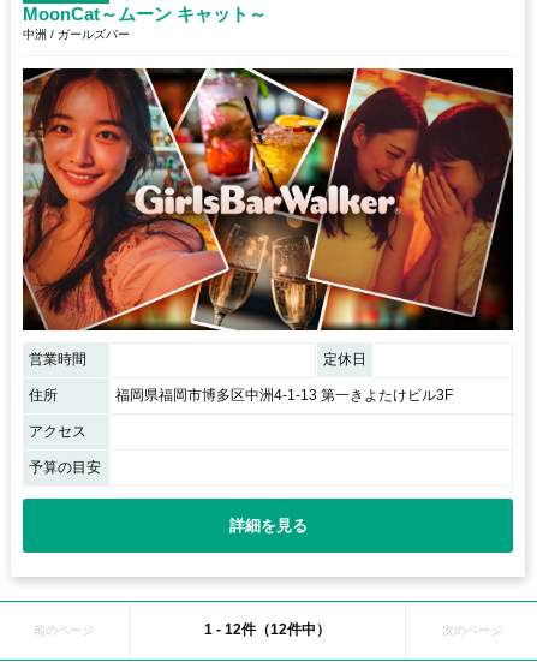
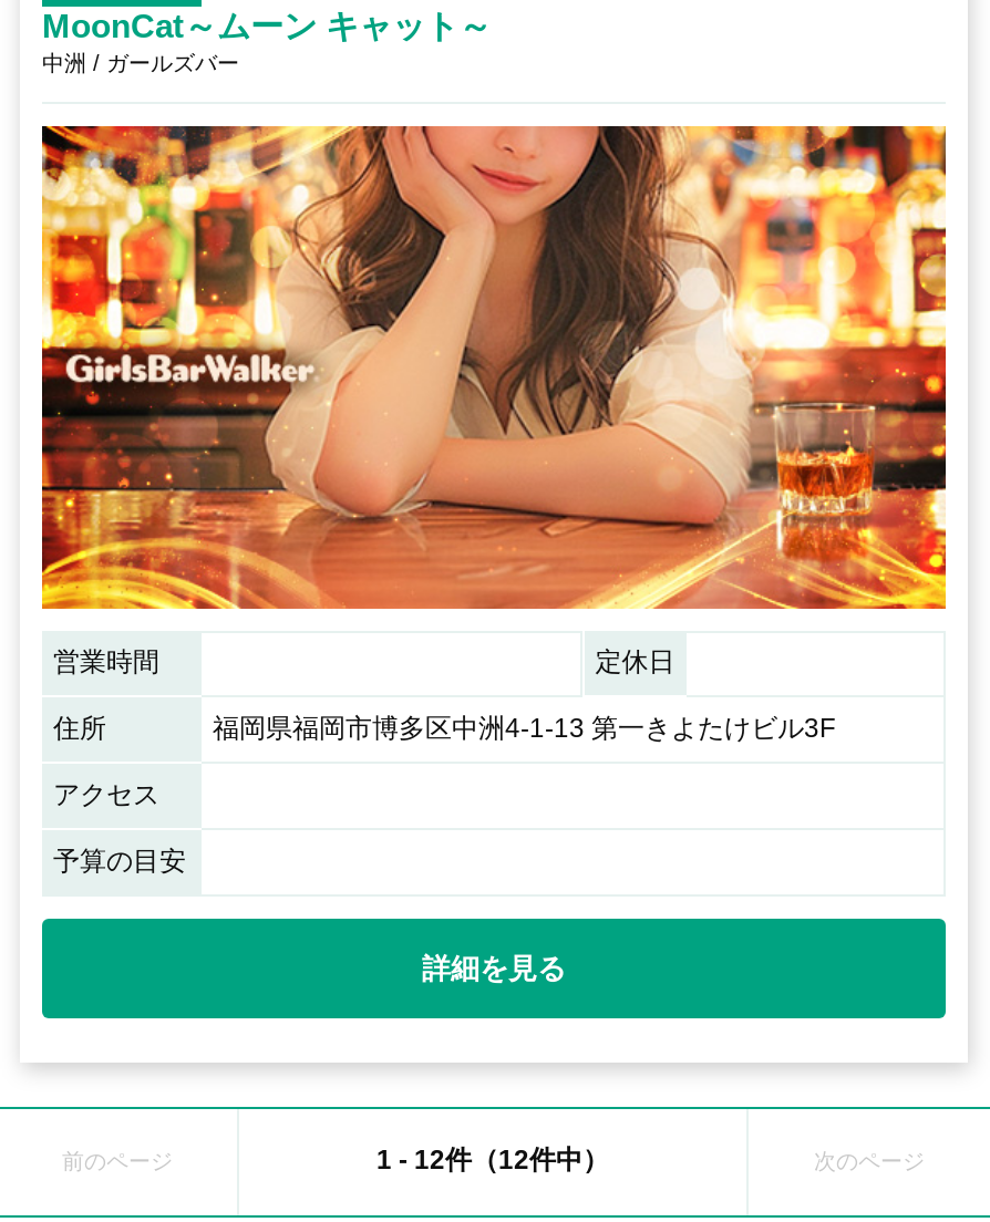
[22,67,514,332] [image] -> [40,124,948,611] [image]

